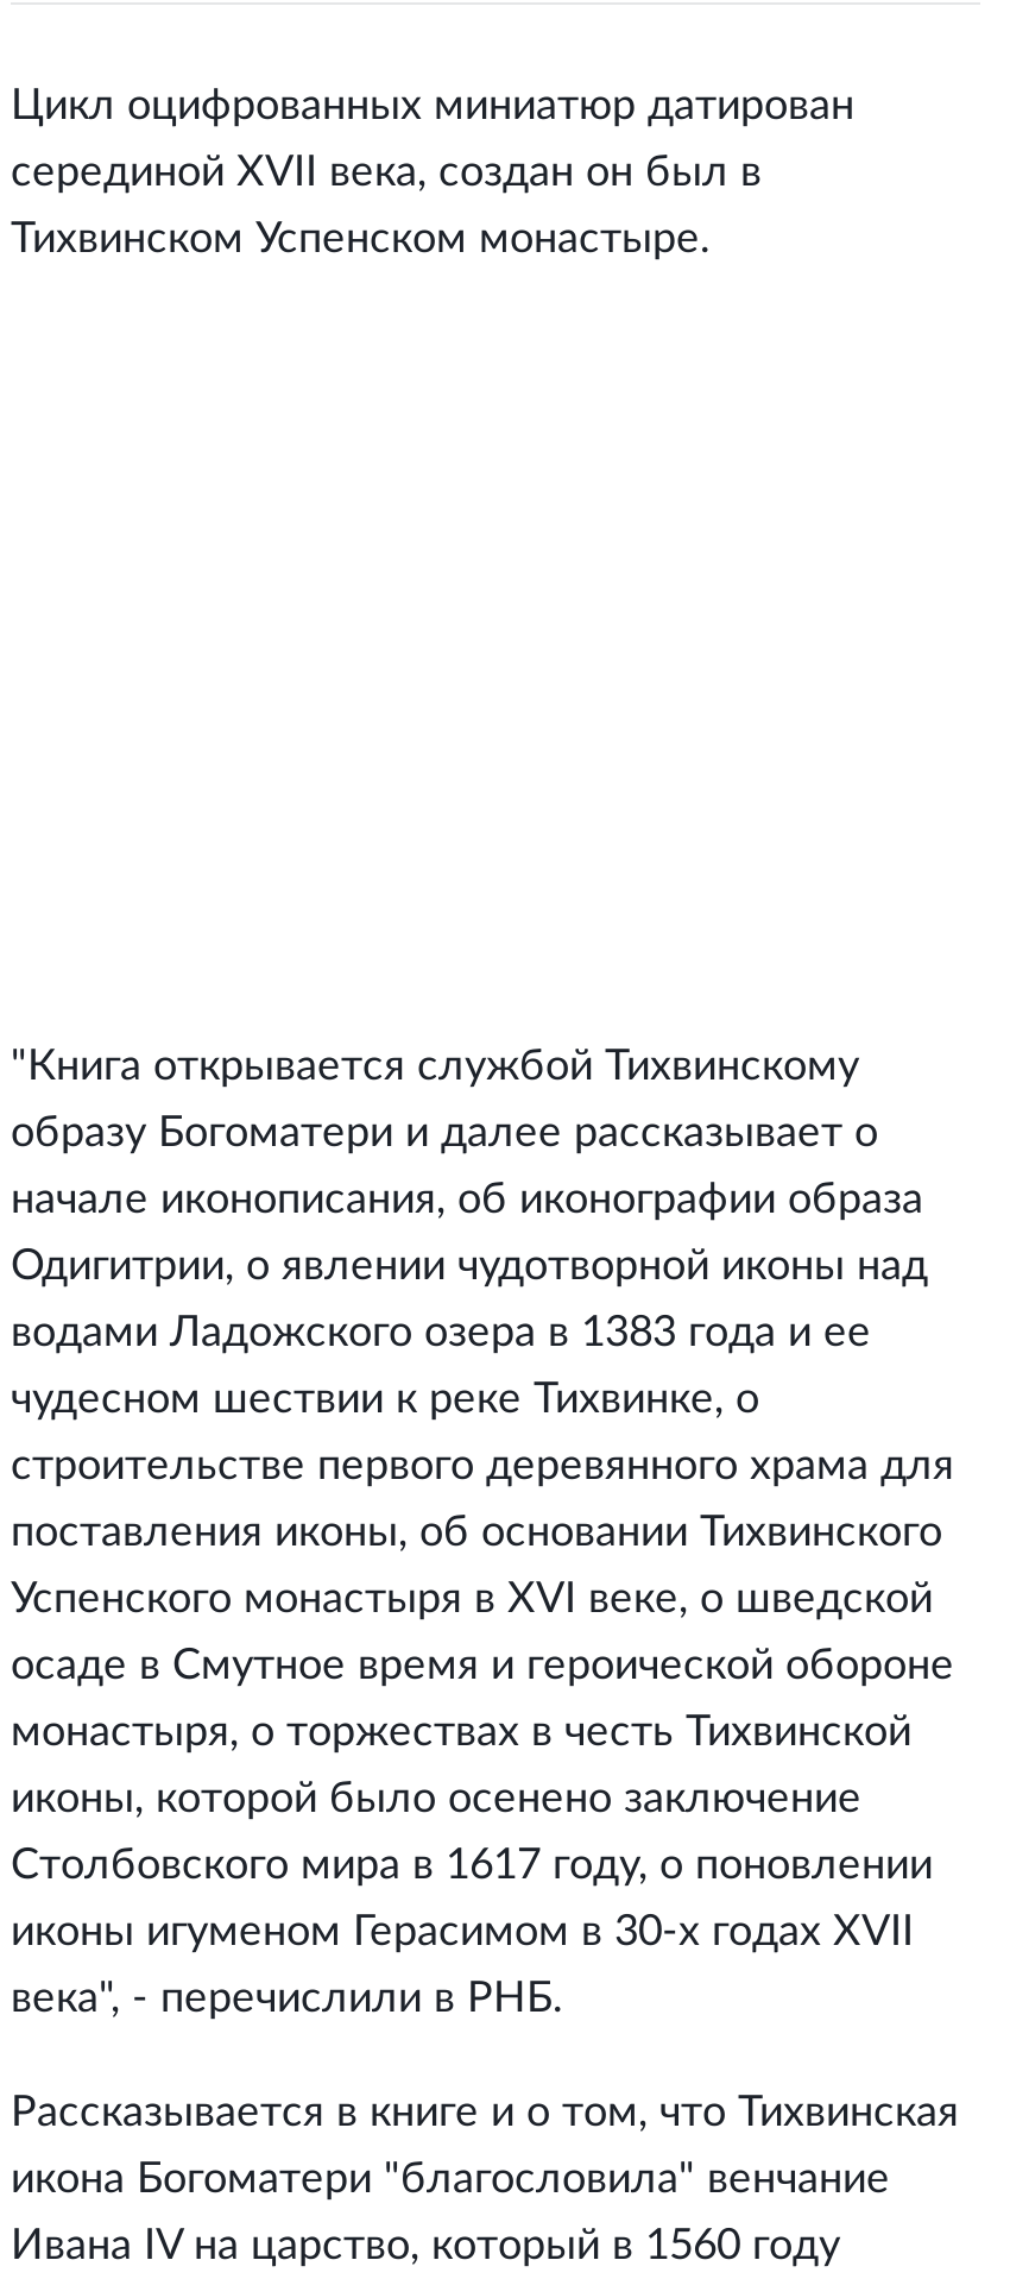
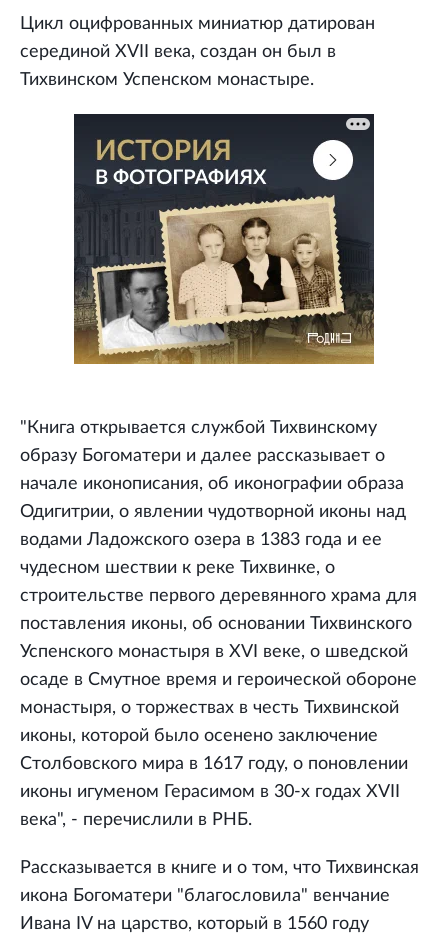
none -> [73,113,375,365] [image]

